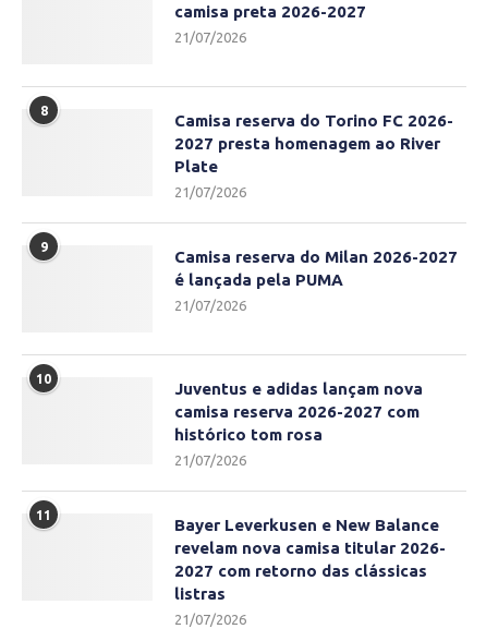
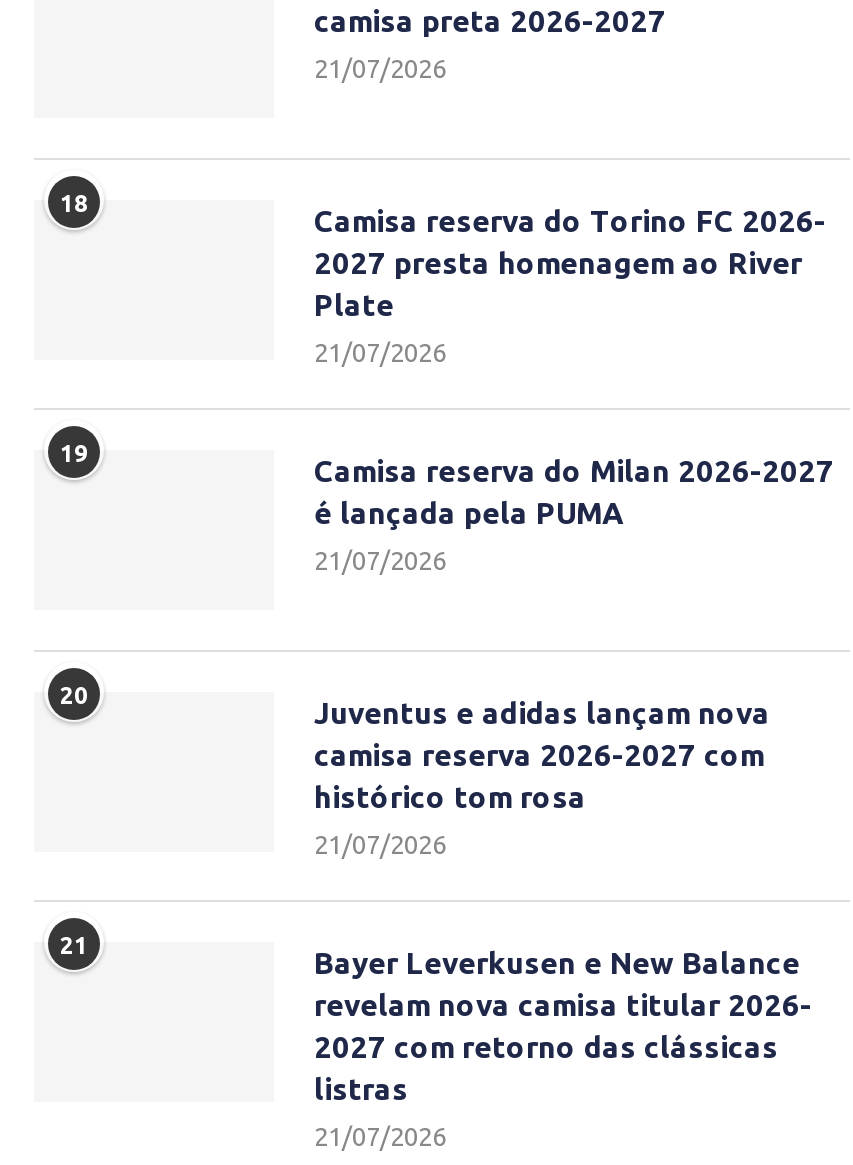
[40,104,47,118] 8 -> [60,190,88,216] 18
[40,240,47,254] 9 -> [60,440,88,466] 19
[36,372,51,386] 10 -> [60,682,88,708] 20
[36,508,51,522] 11 -> [60,932,88,958] 21

